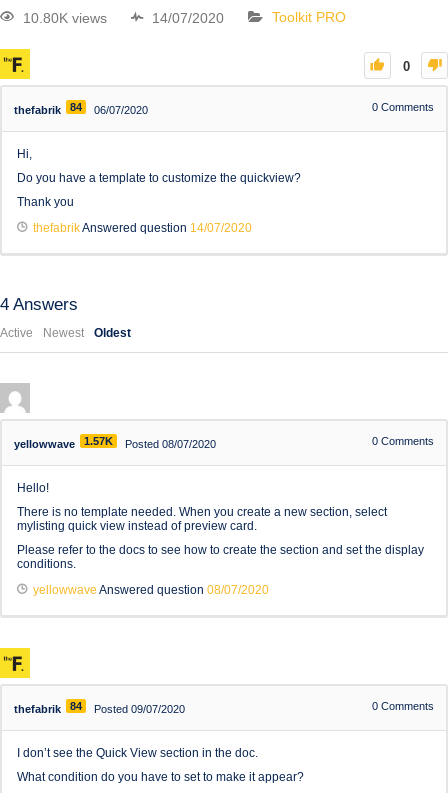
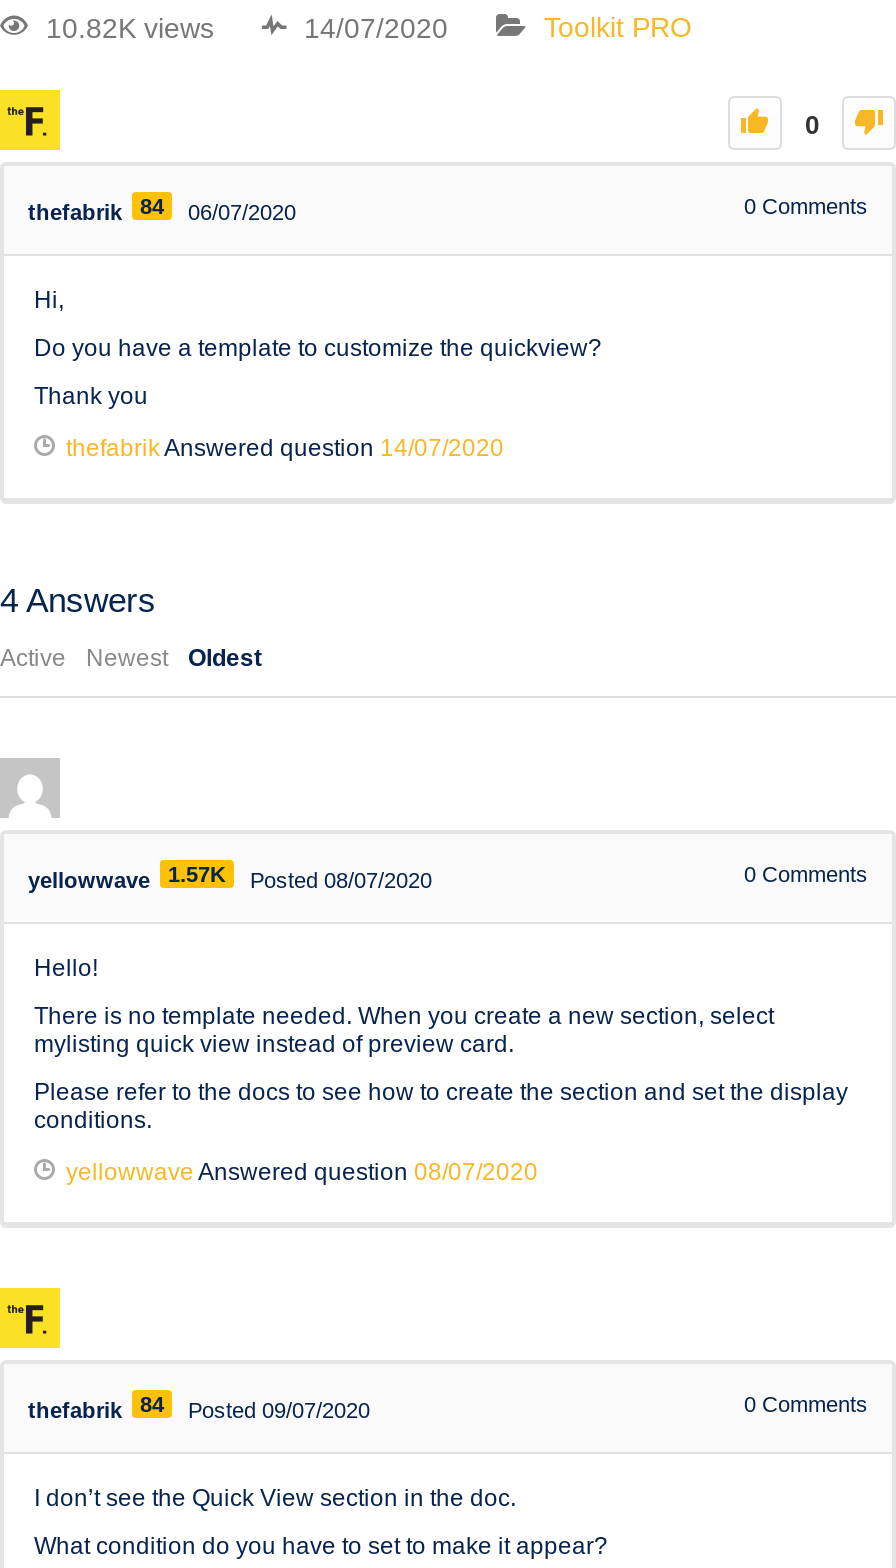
[23,9,107,25] 10.80K views -> [46,11,214,43] 10.82K views

